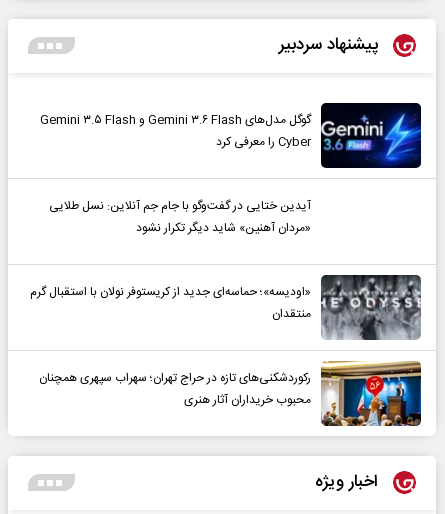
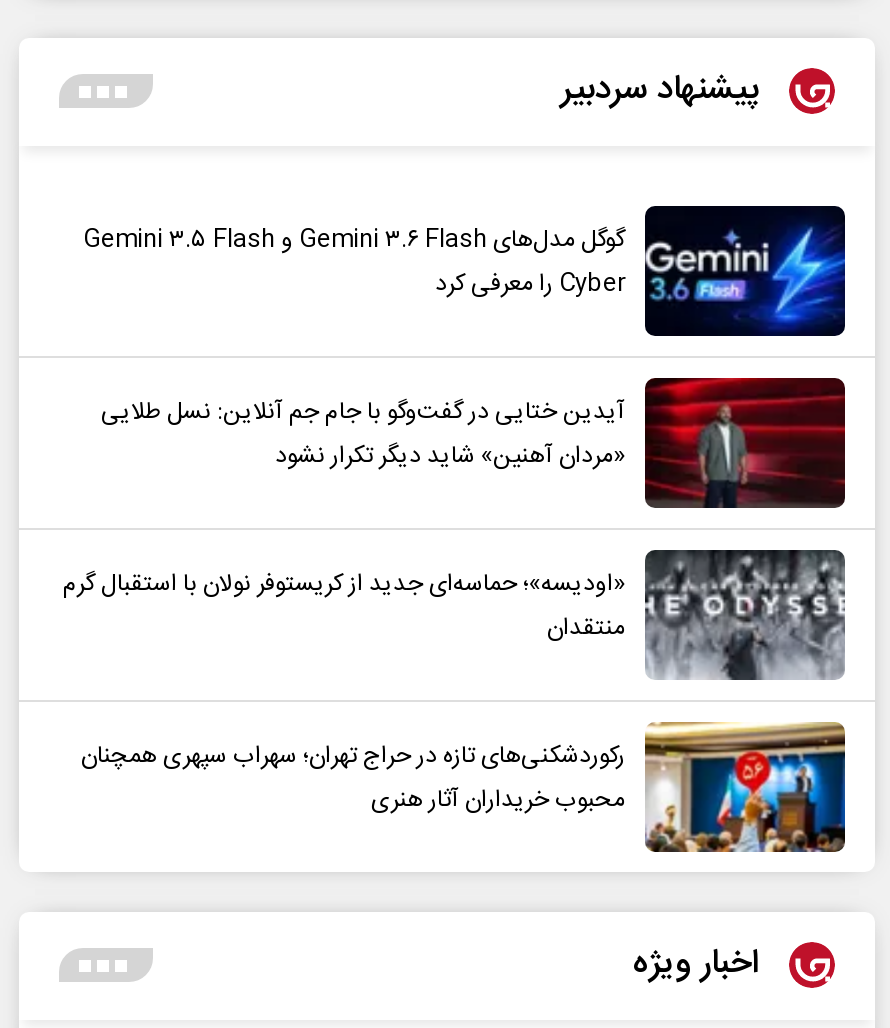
none -> [643,376,847,510] [image]

